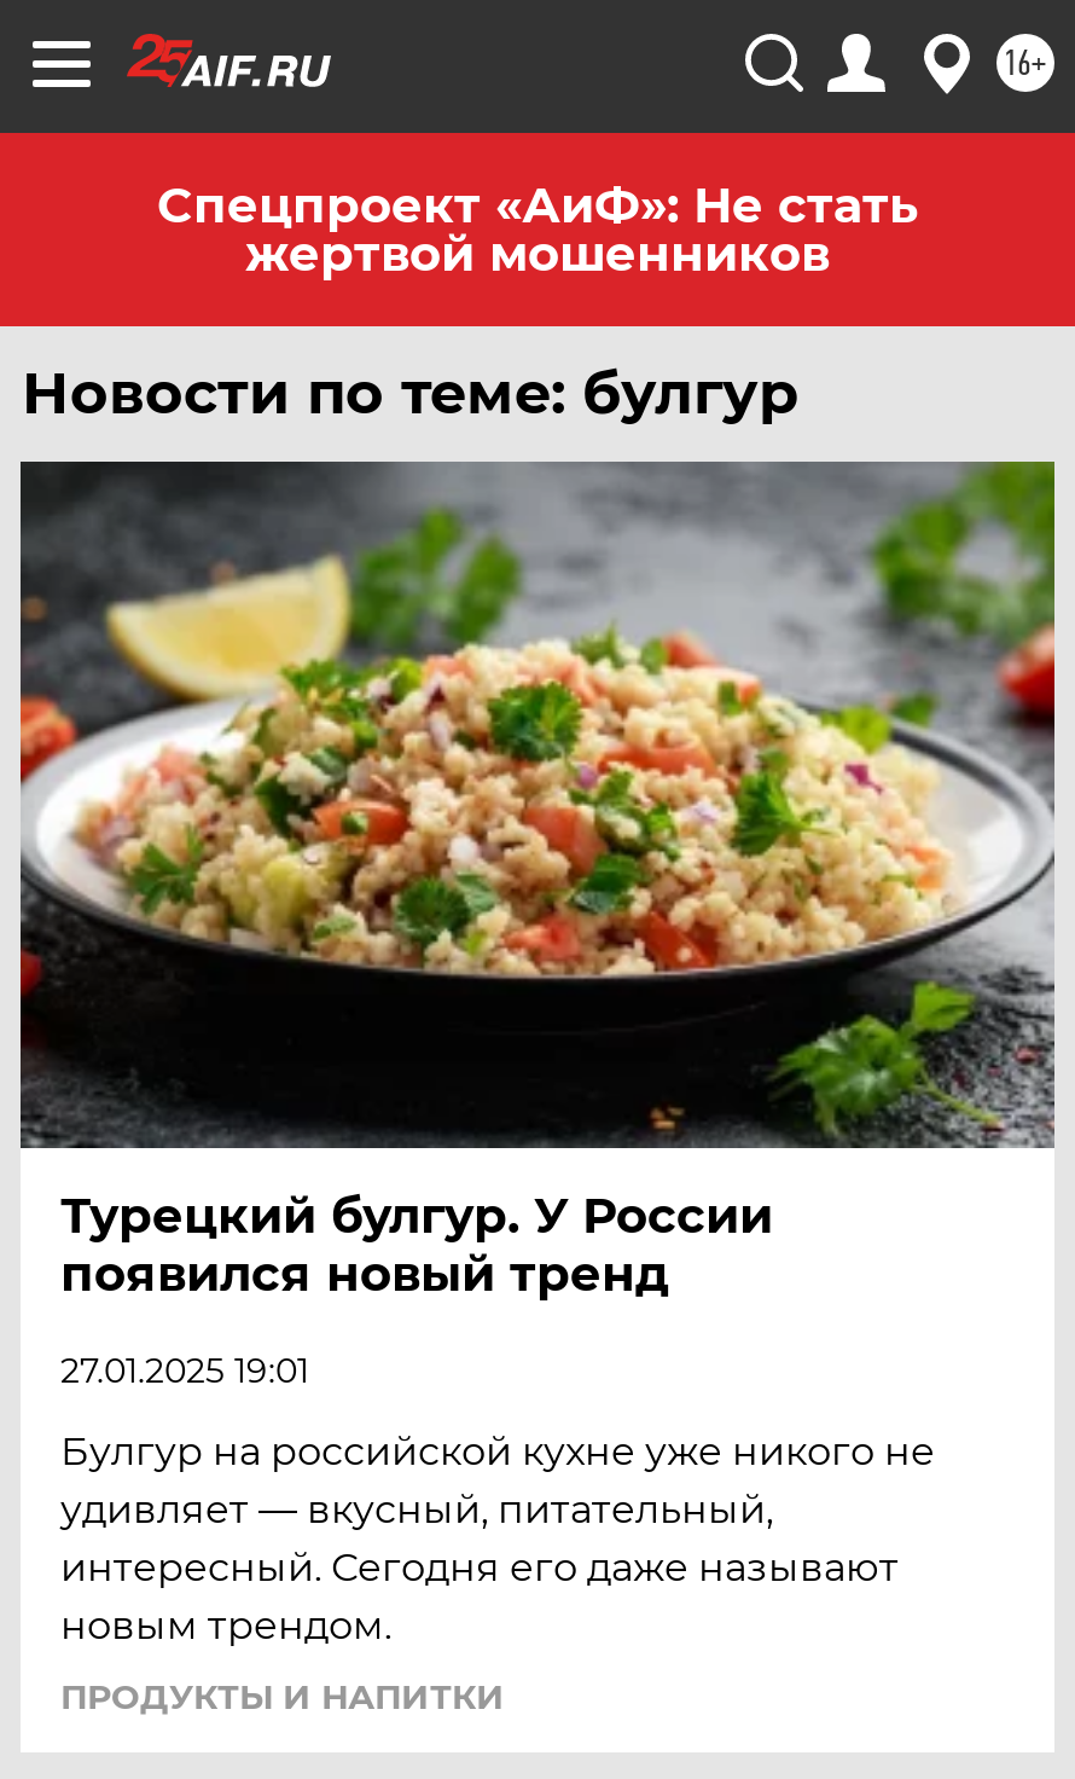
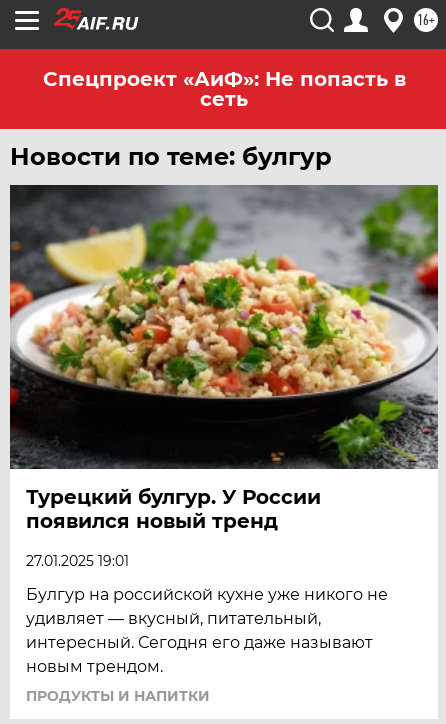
[157,176,918,283] Спецпроект «АиФ»: Не стать | жертвой мошенников -> [42,67,405,111] Спецпроект «АиФ»: Не попасть в | сеть

